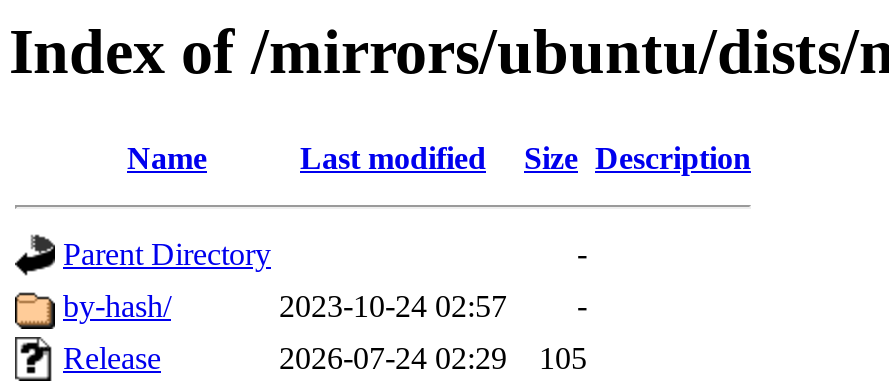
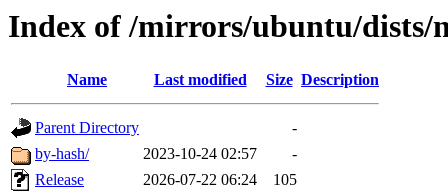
[279,342,587,376] 2026-07-24 02:29 105 -> [143,171,297,188] 2026-07-22 06:24 105

